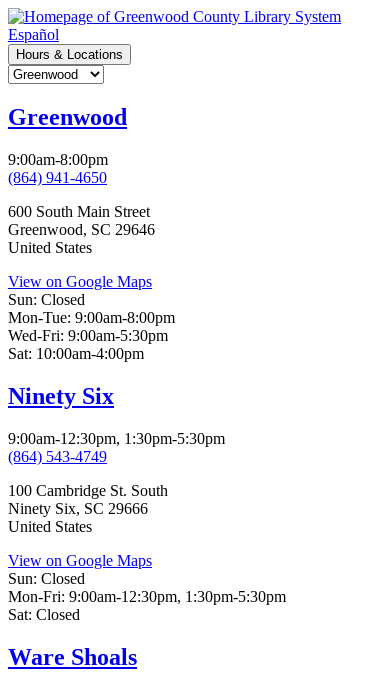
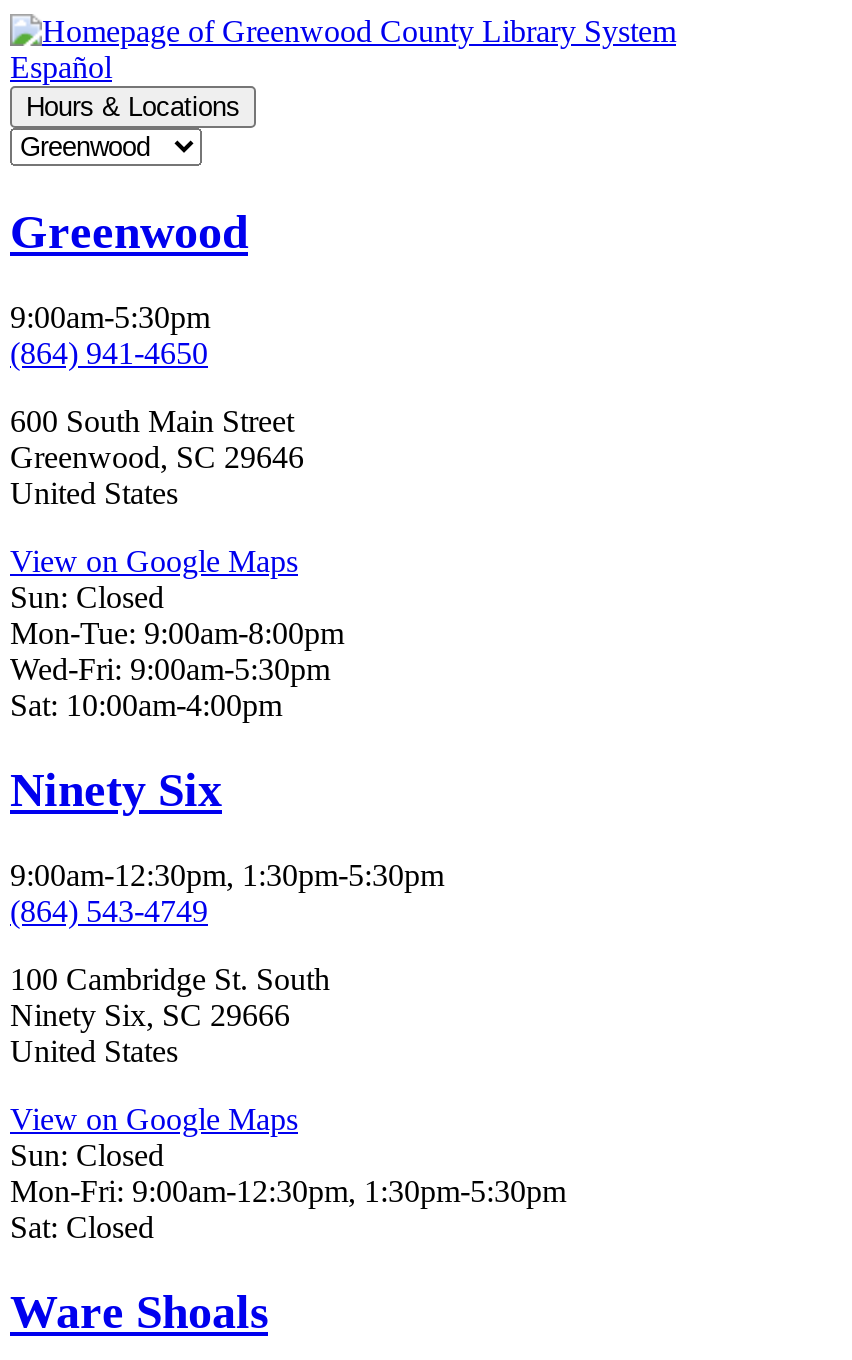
[8,151,108,168] 9:00am-8:00pm -> [10,300,210,334] 9:00am-5:30pm

